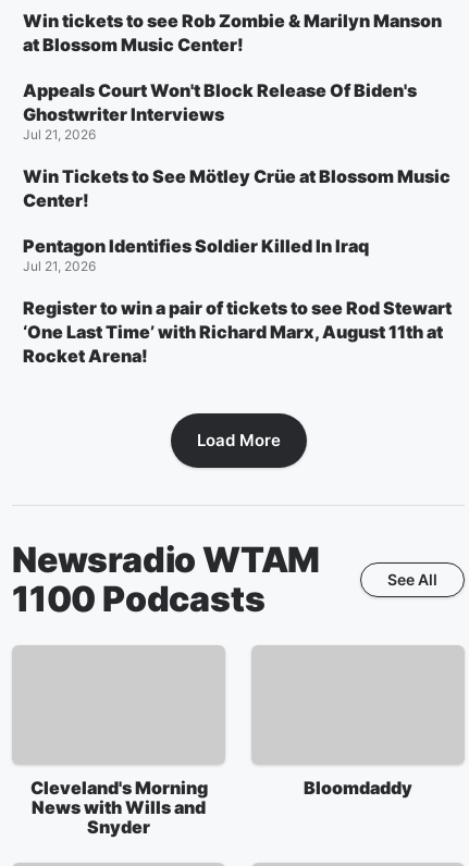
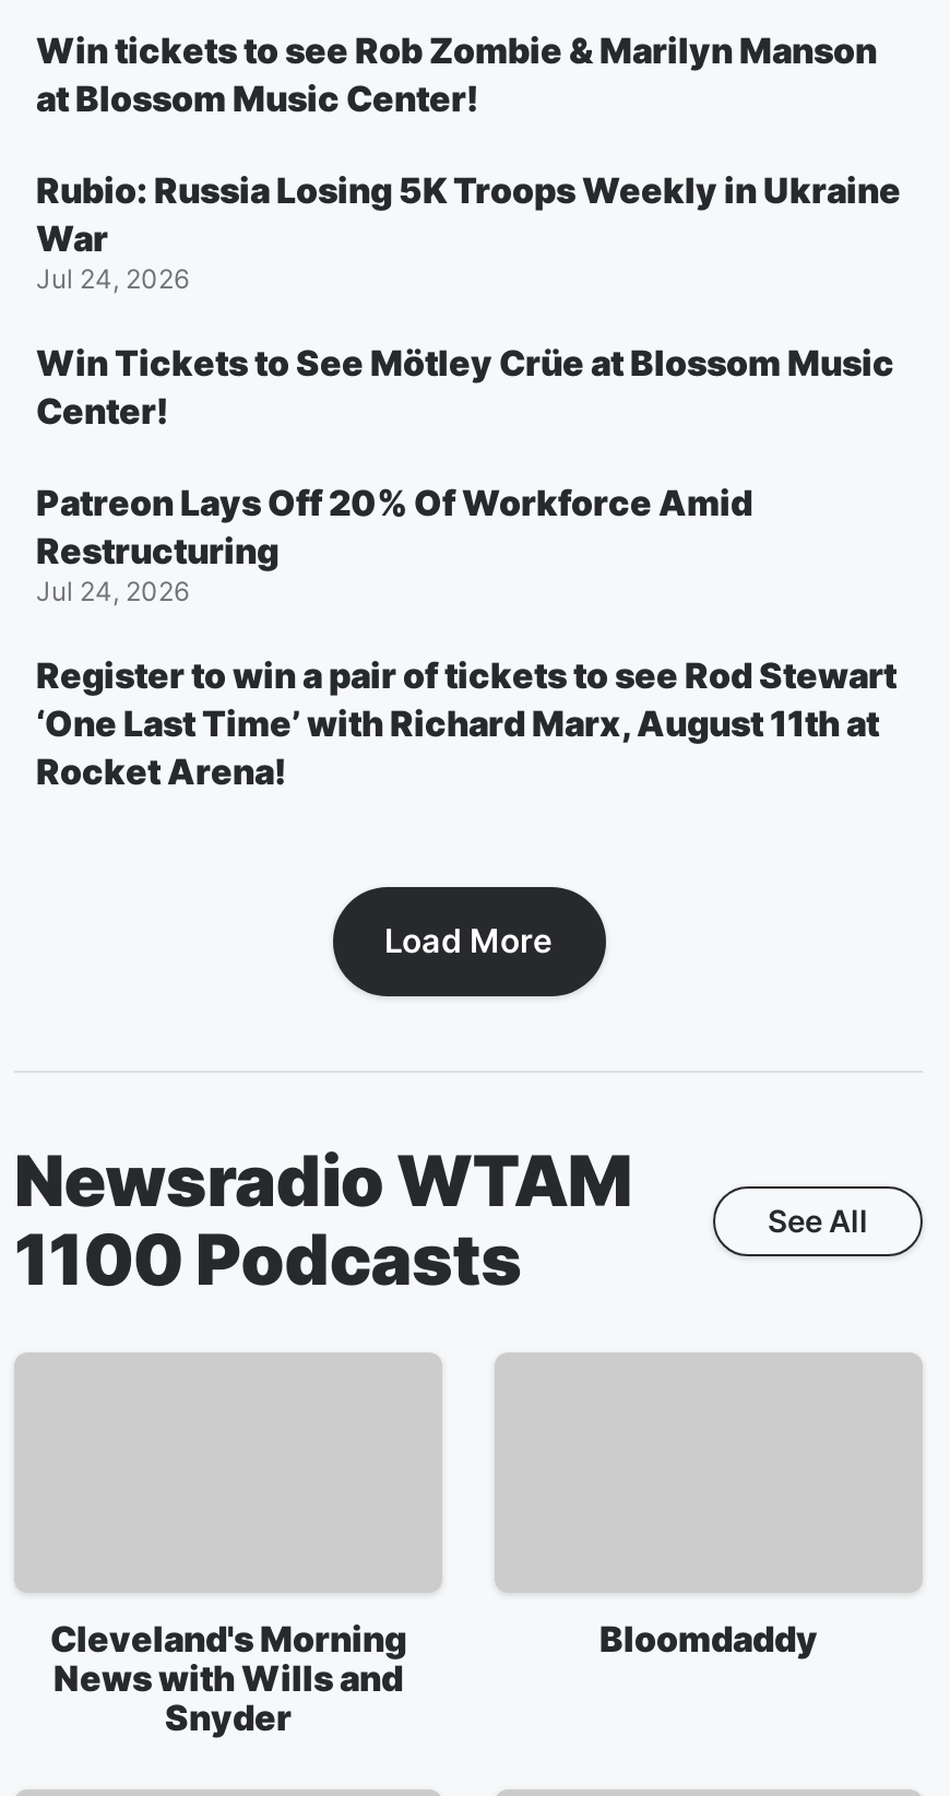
[23,79,417,142] Appeals Court Won't Block Release Of Biden's | Ghostwriter Interviews | Jul 21, 2026 -> [36,168,901,295] Rubio: Russia Losing 5K Troops Weekly in Ukraine | War | Jul 24, 2026
[23,235,369,274] Pentagon Identifies Soldier Killed In Iraq | Jul 21, 2026 -> [36,480,752,607] Patreon Lays Off 20% Of Workforce Amid | Restructuring | Jul 24, 2026

